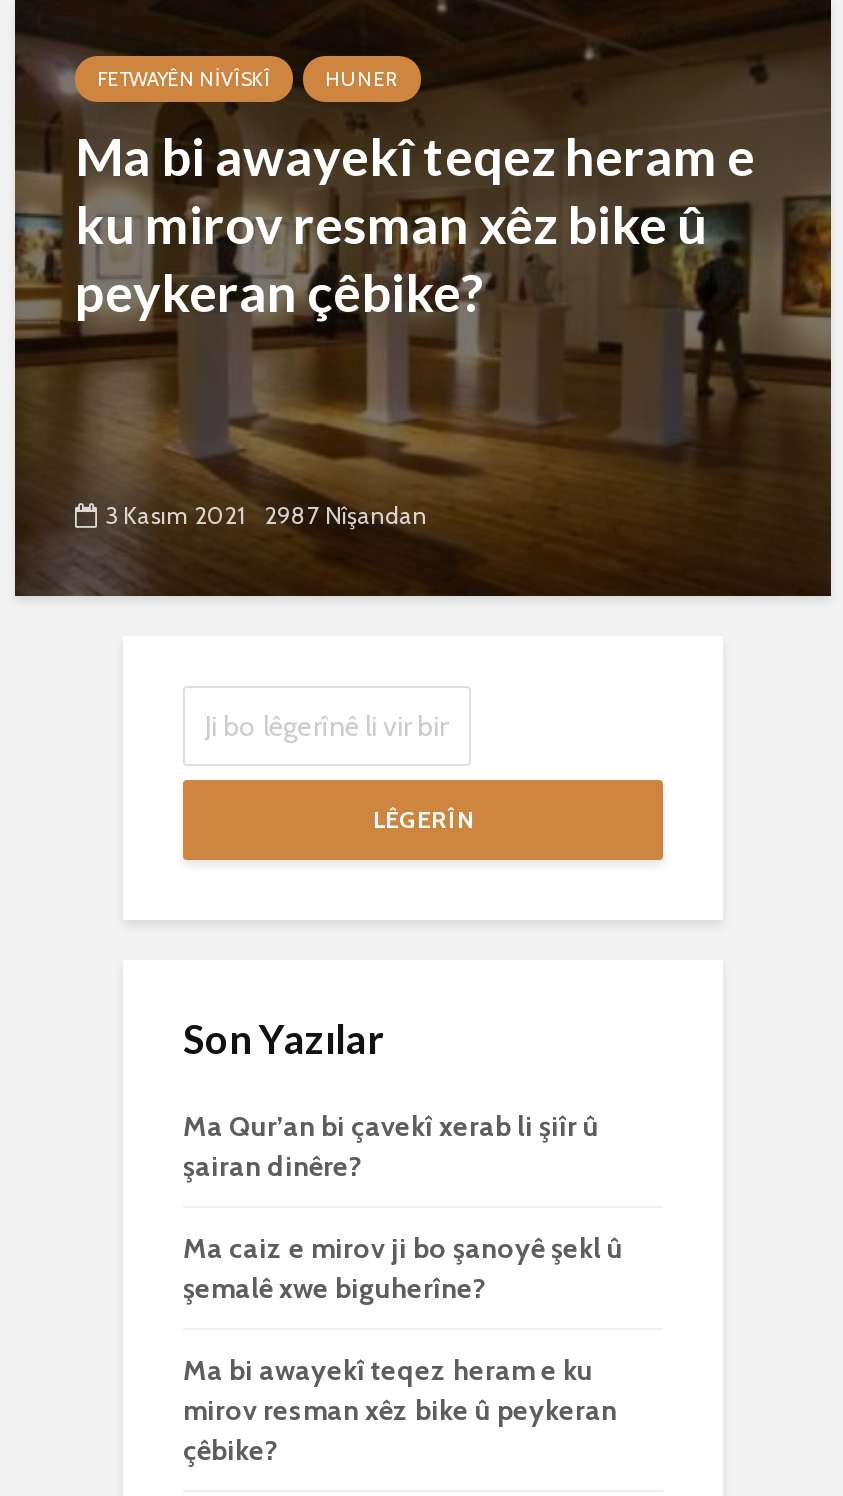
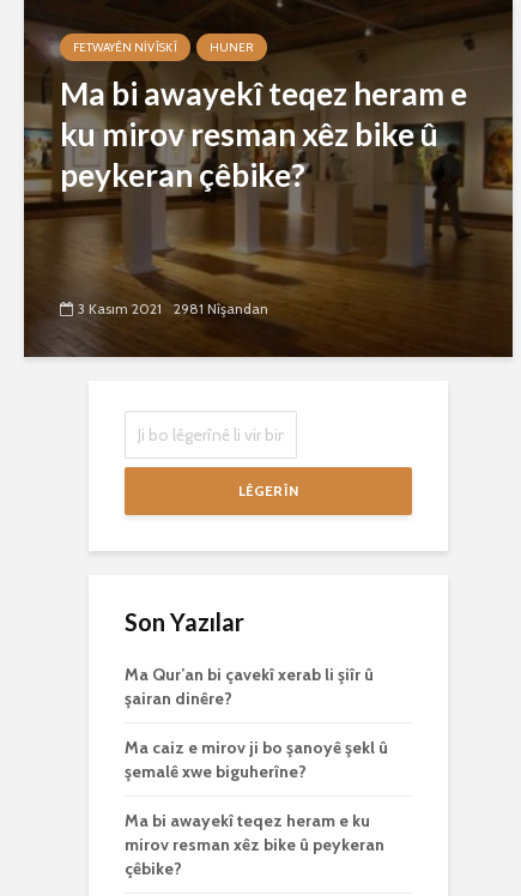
[105,500,427,530] 3 Kasım 2021 2987 Nîşandan -> [78,300,268,318] 3 Kasım 2021 2981 Nîşandan

